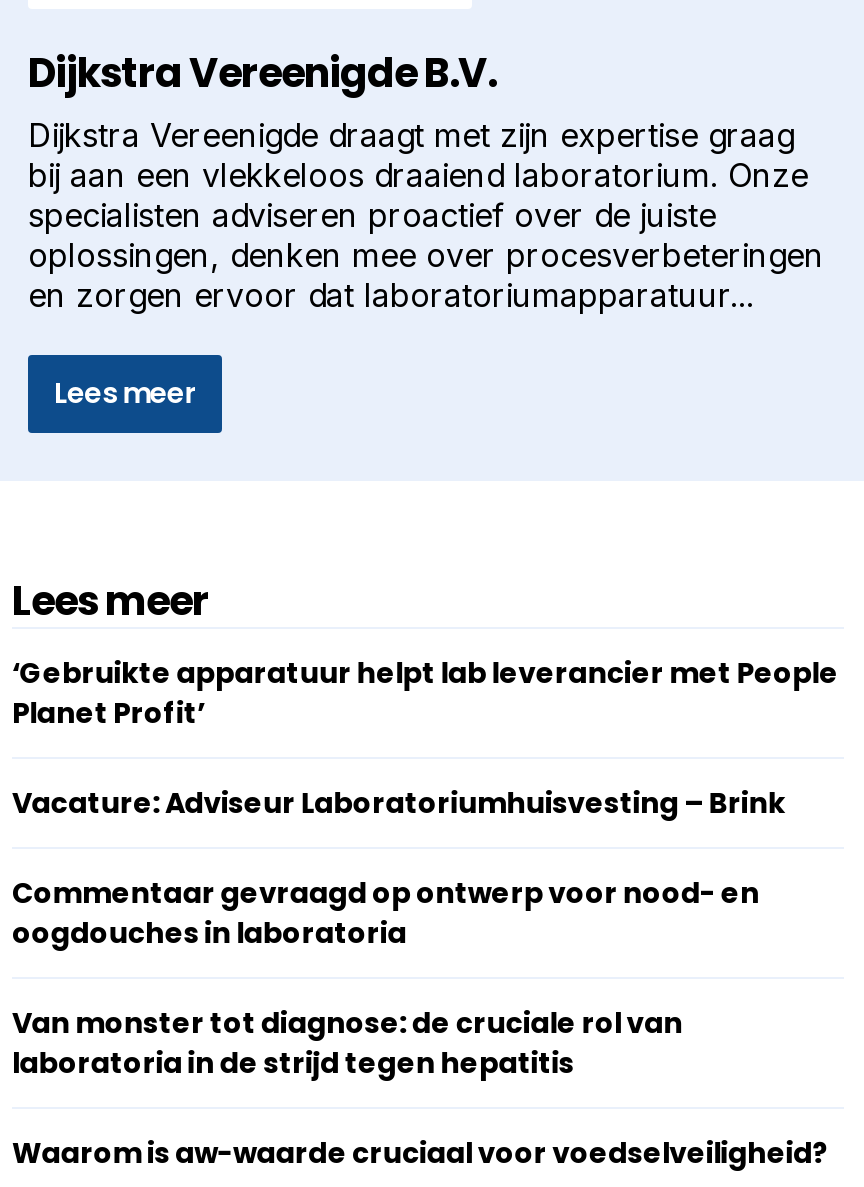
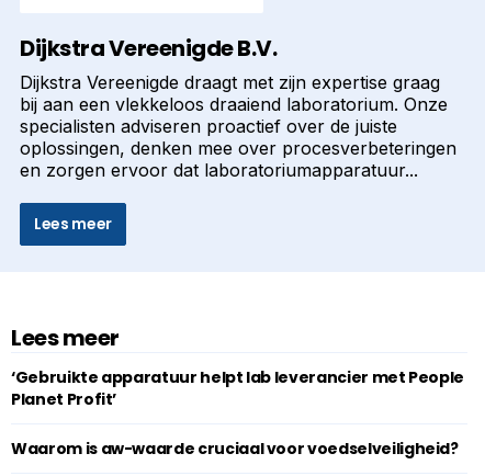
[12,782,785,1082] Vacature: Adviseur Laboratoriumhuisvesting – Brink | Commentaar gevraagd op ontwerp voor nood- en | oogdouches in laboratoria | Van monster tot diagnose: de cruciale rol van | laboratoria in de strijd tegen hepatitis -> none

